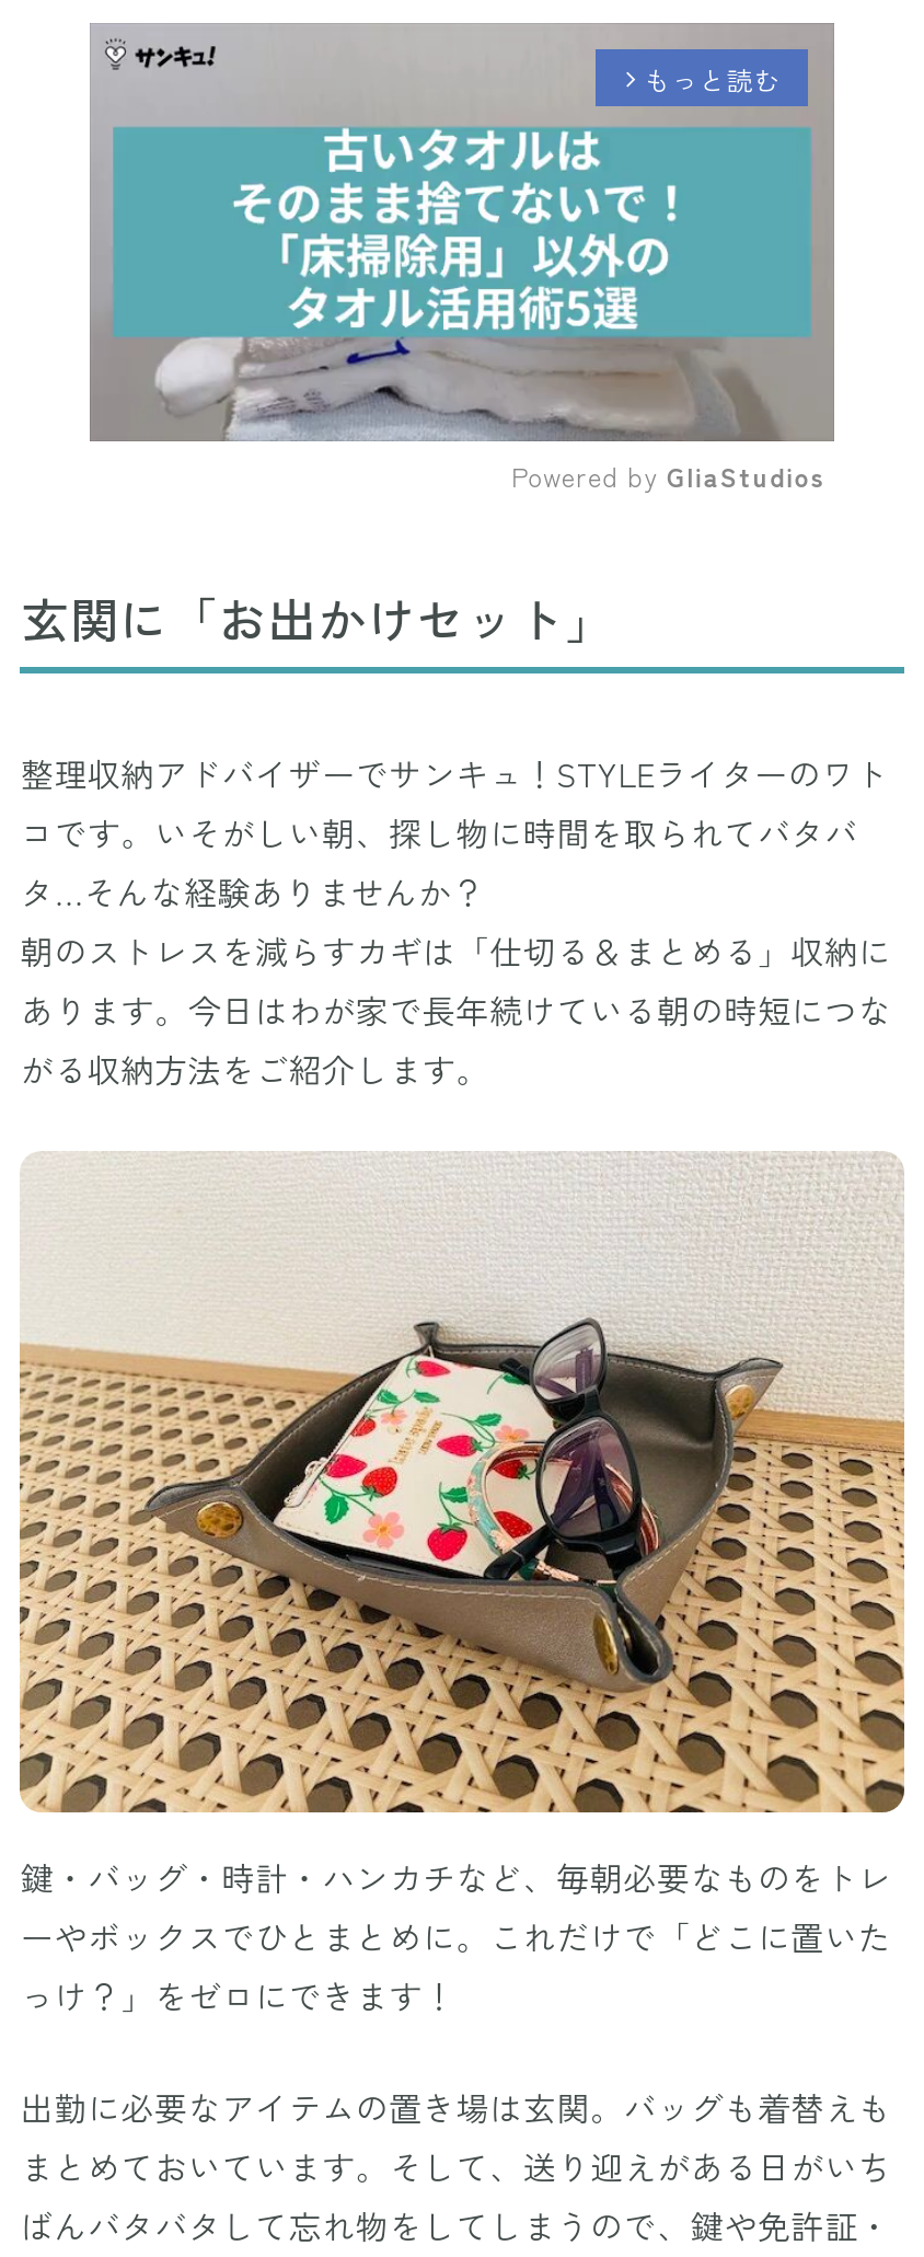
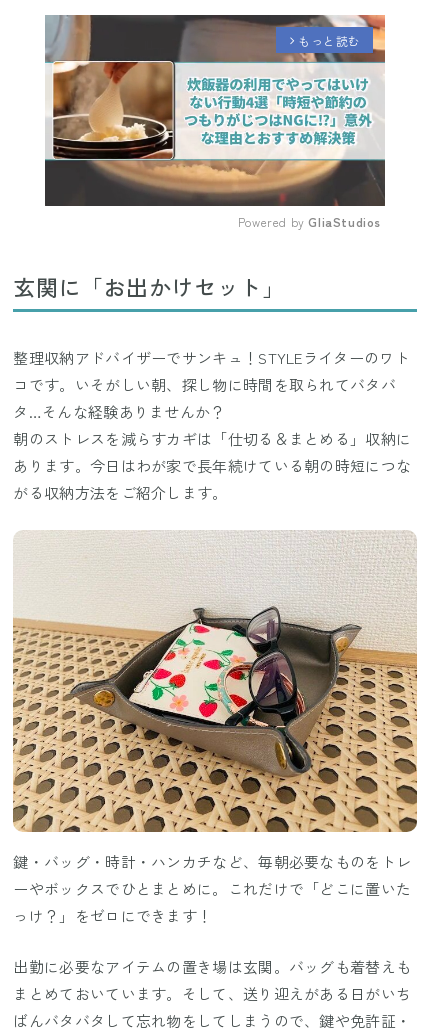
[90,23,836,441] [image] -> [45,15,386,206] [image]

